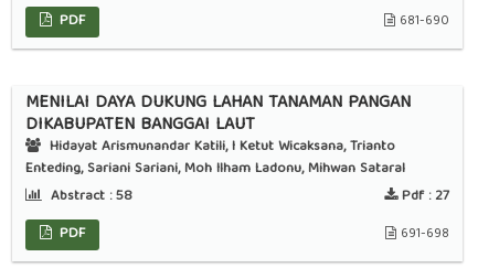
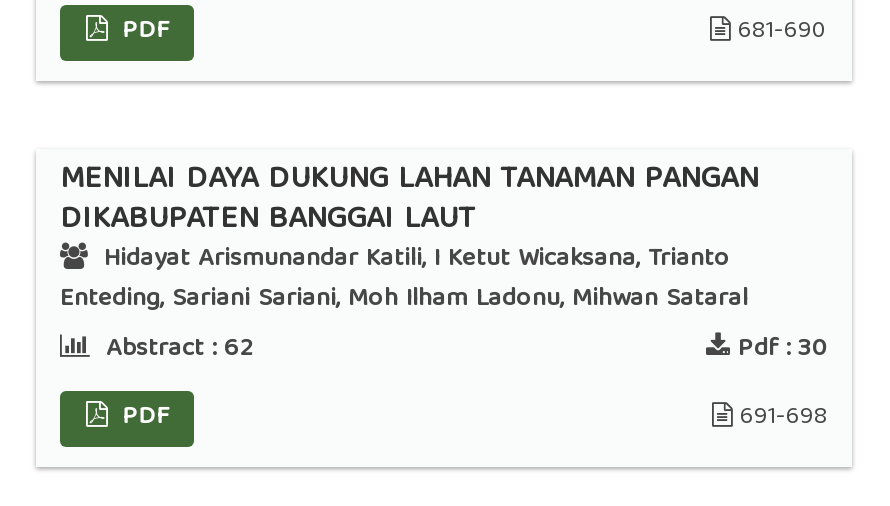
[46,185,132,210] Abstract : 58 -> [98,328,254,374] Abstract : 62
[402,185,449,210] Pdf : 27 -> [738,328,828,374] Pdf : 30

